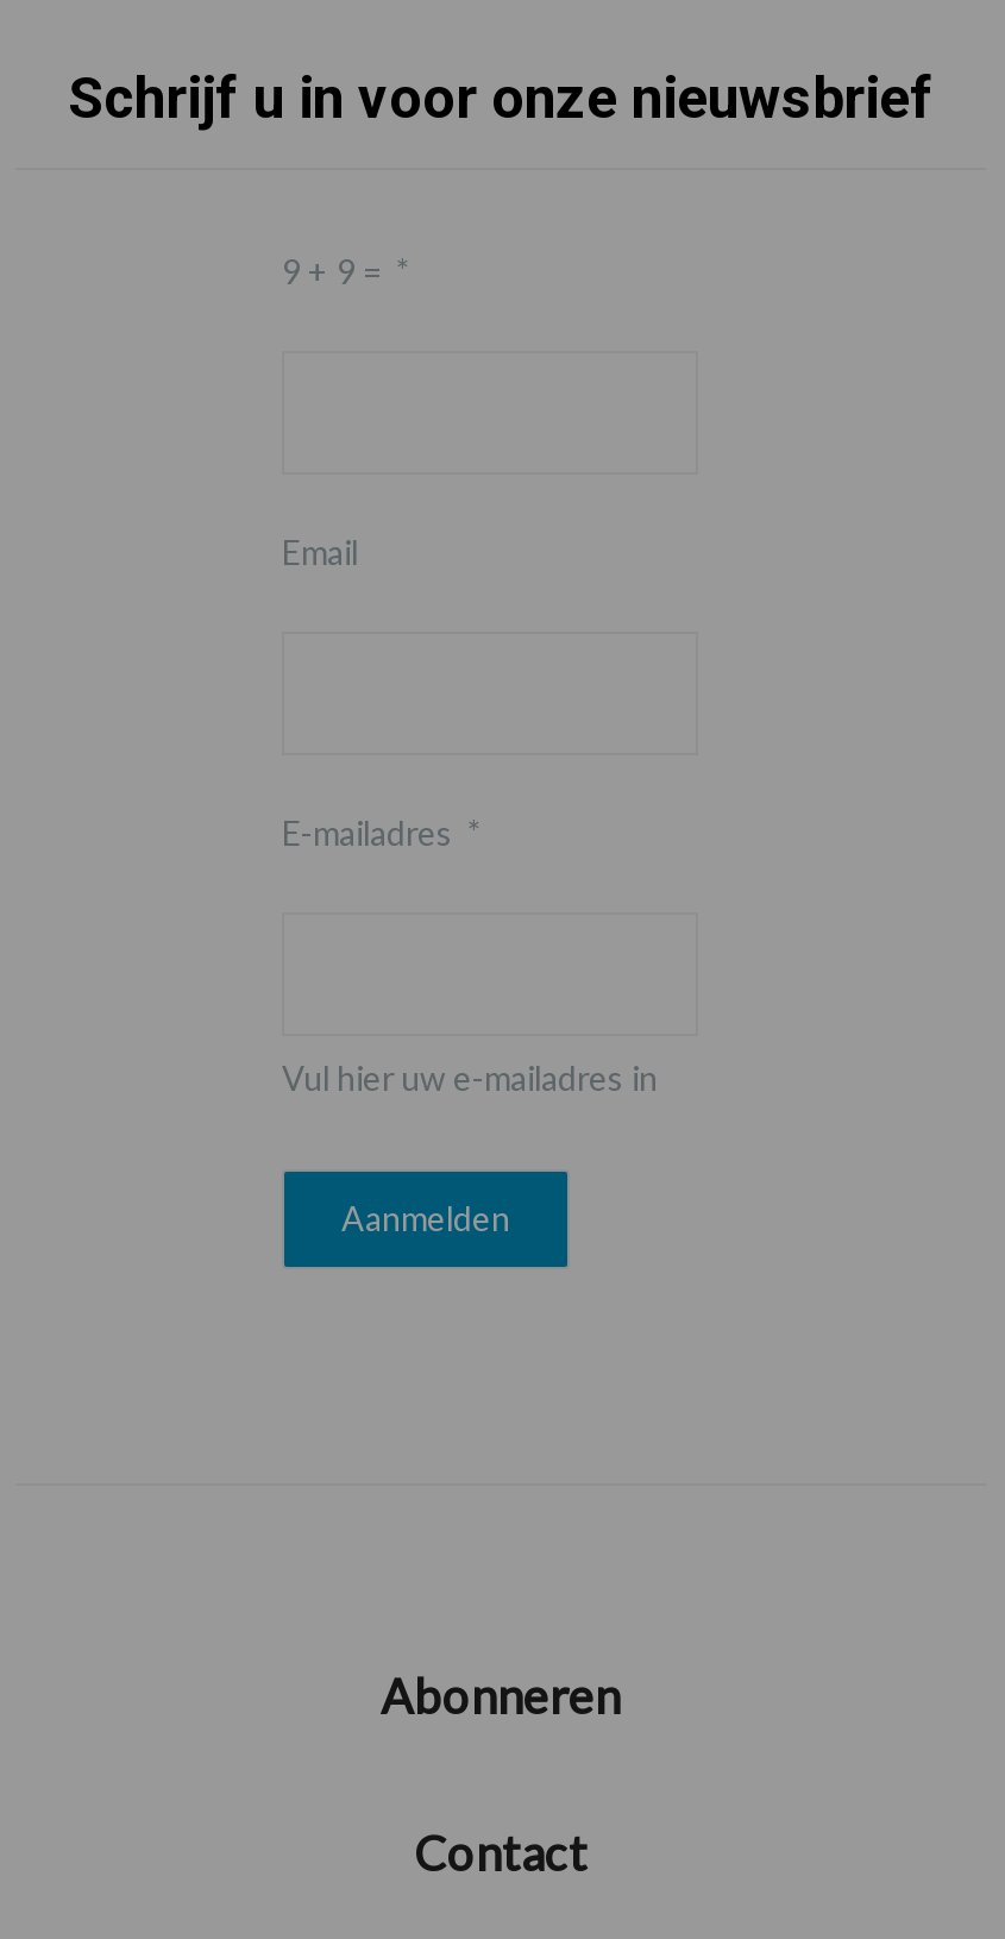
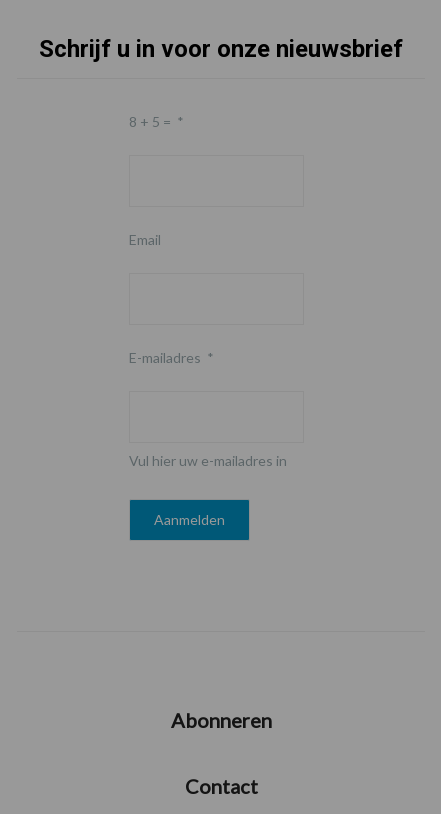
[282,251,413,291] 9 + 9 = * -> [129,112,184,129] 8 + 5 = *

